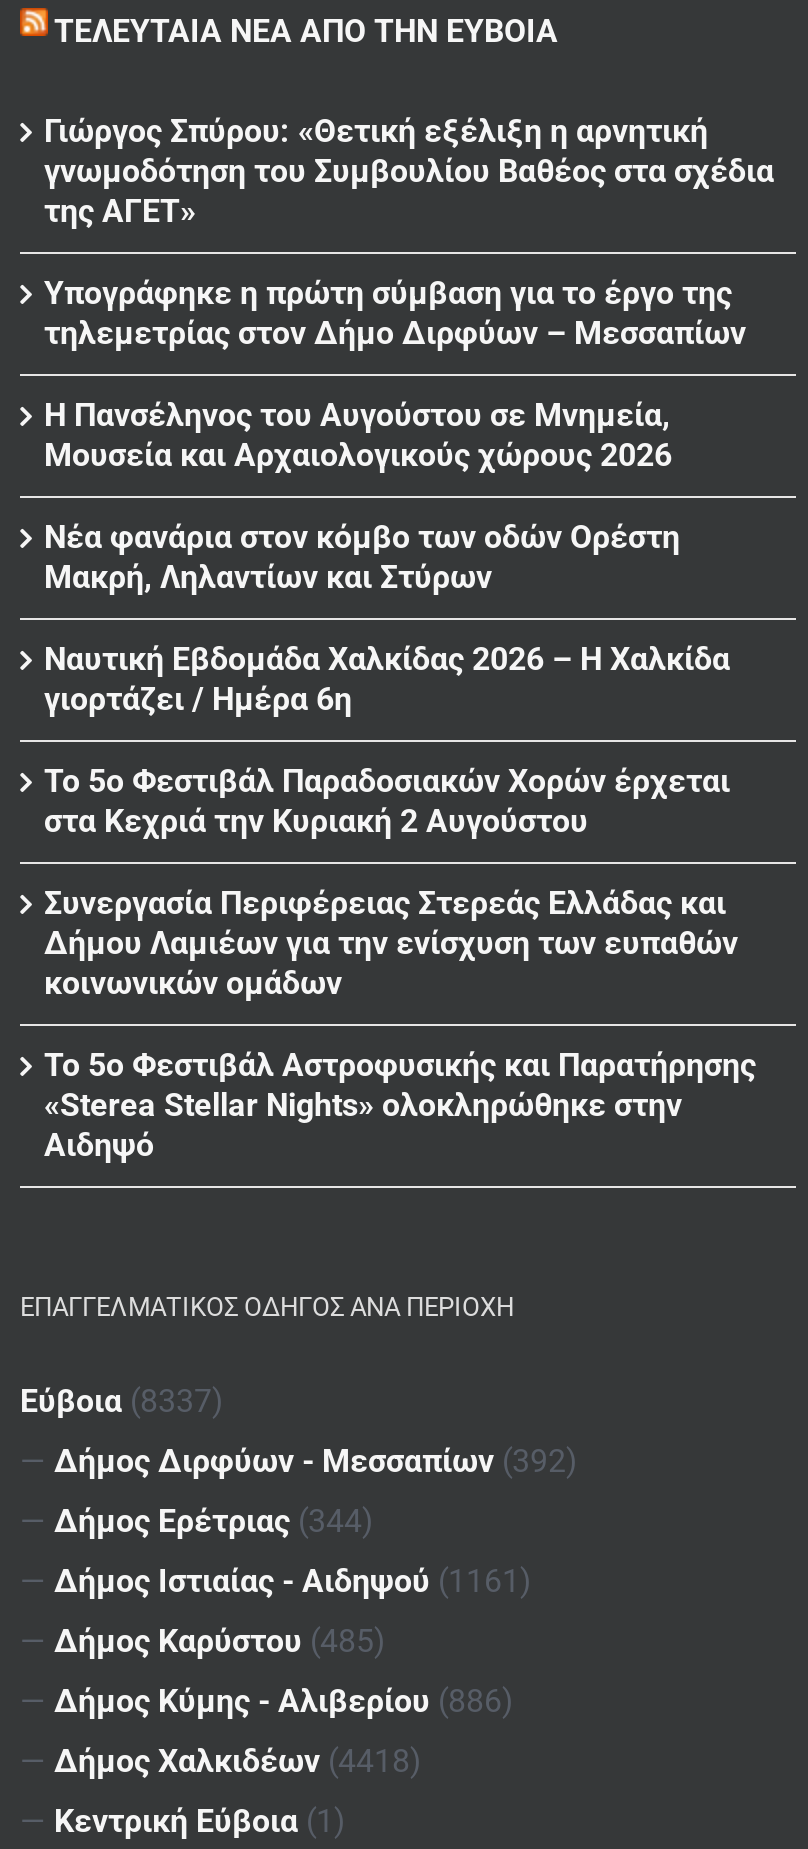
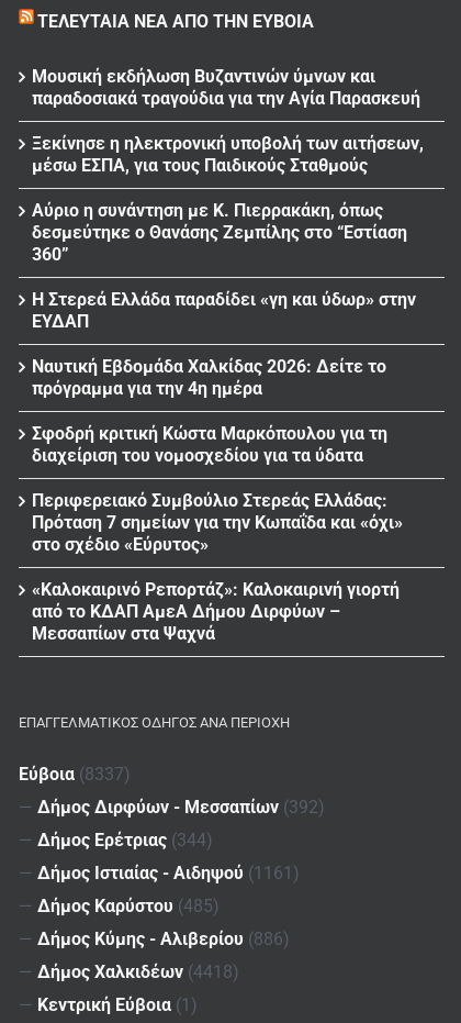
[44,111,774,229] Γιώργος Σπύρου: «Θετική εξέλιξη η αρνητική | γνωμοδότηση του Συμβουλίου Βαθέος στα σχέδια | της ΑΓΕΤ» -> [32,65,420,108] Μουσική εκδήλωση Βυζαντινών ύμνων και | παραδοσιακά τραγούδια για την Αγία Παρασκευή
[44,273,746,351] Υπογράφηκε η πρώτη σύμβαση για το έργο της | τηλεμετρίας στον Δήμο Διρφύων – Μεσσαπίων -> [32,132,424,175] Ξεκίνησε η ηλεκτρονική υποβολή των αιτήσεων, | μέσω ΕΣΠΑ, για τους Παιδικούς Σταθμούς
[44,395,672,473] Η Πανσέληνος του Αυγούστου σε Μνημεία, | Μουσεία και Αρχαιολογικούς χώρους 2026 -> [32,199,407,264] Αύριο η συνάντηση με Κ. Πιερρακάκη, όπως | δεσμεύτηκε ο Θανάσης Ζεμπίλης στο “Εστίαση | 360”
[44,517,680,595] Νέα φανάρια στον κόμβο των οδών Ορέστη | Μακρή, Ληλαντίων και Στύρων -> [32,288,416,331] Η Στερεά Ελλάδα παραδίδει «γη και ύδωρ» στην | ΕΥΔΑΠ
[44,639,730,717] Ναυτική Εβδομάδα Χαλκίδας 2026 – Η Χαλκίδα | γιορτάζει / Ημέρα 6η -> [32,355,386,398] Ναυτική Εβδομάδα Χαλκίδας 2026: Δείτε το | πρόγραμμα για την 4η ημέρα
[44,761,730,839] Το 5ο Φεστιβάλ Παραδοσιακών Χορών έρχεται | στα Κεχριά την Κυριακή 2 Αυγούστου -> [32,422,387,465] Σφοδρή κριτική Κώστα Μαρκόπουλου για τη | διαχείριση του νομοσχεδίου για τα ύδατα
[44,883,738,1001] Συνεργασία Περιφέρειας Στερεάς Ελλάδας και | Δήμου Λαμιέων για την ενίσχυση των ευπαθών | κοινωνικών ομάδων -> [32,490,403,554] Περιφερειακό Συμβούλιο Στερεάς Ελλάδας: | Πρόταση 7 σημείων για την Κωπαΐδα και «όχι» | στο σχέδιο «Εύρυτος»
[44,1045,756,1163] Το 5ο Φεστιβάλ Αστροφυσικής και Παρατήρησης | «Sterea Stellar Nights» ολοκληρώθηκε στην | Αιδηψό -> [32,579,400,643] «Καλοκαιρινό Ρεπορτάζ»: Καλοκαιρινή γιορτή | από το ΚΔΑΠ ΑμεΑ Δήμου Διρφύων – | Μεσσαπίων στα Ψαχνά

